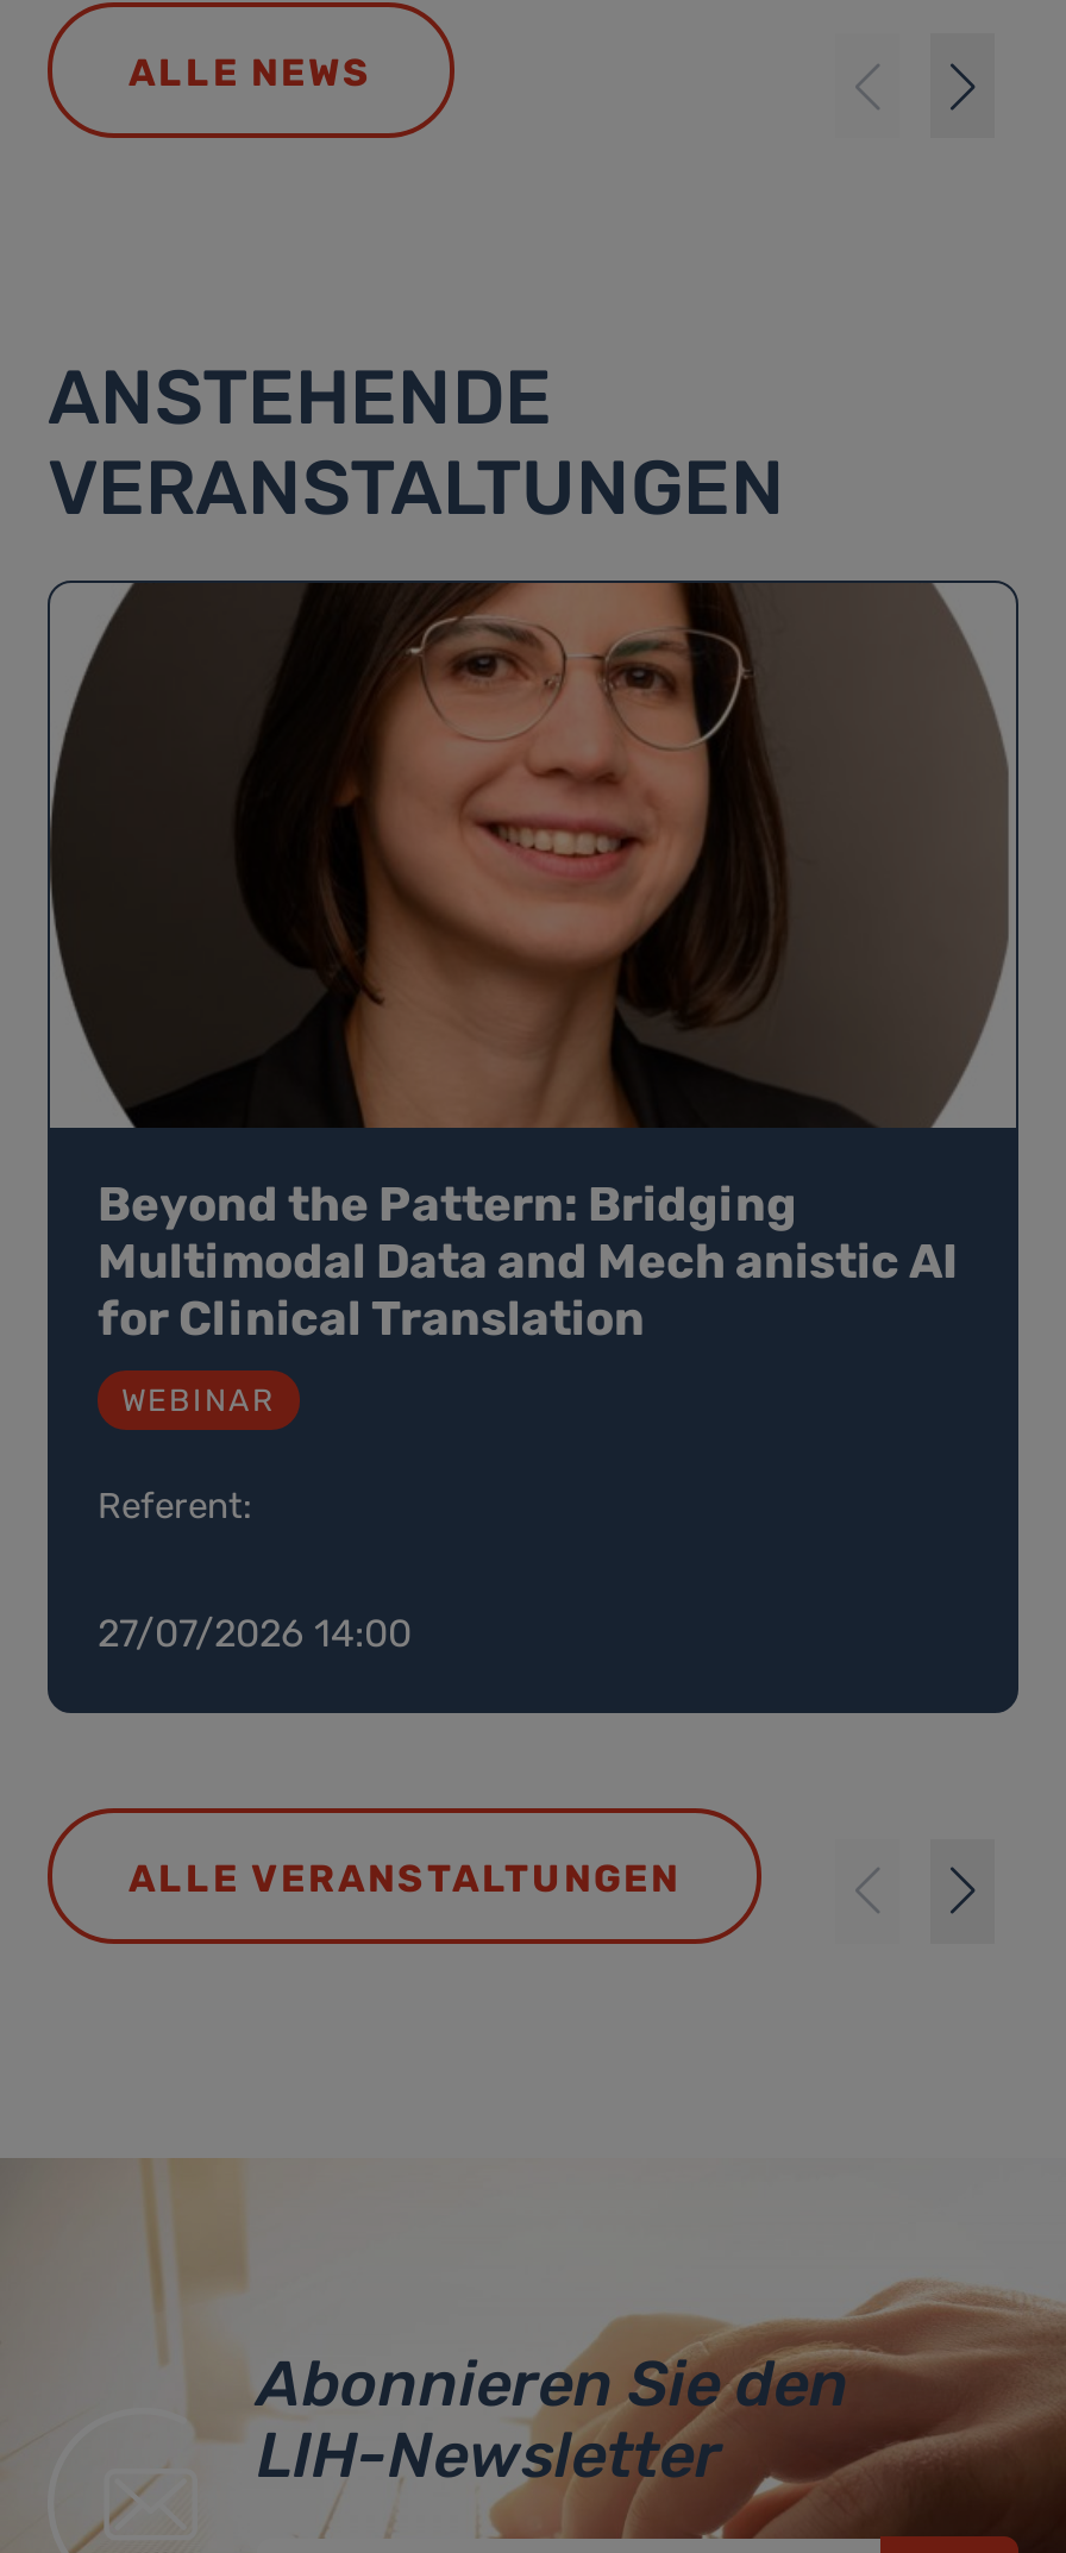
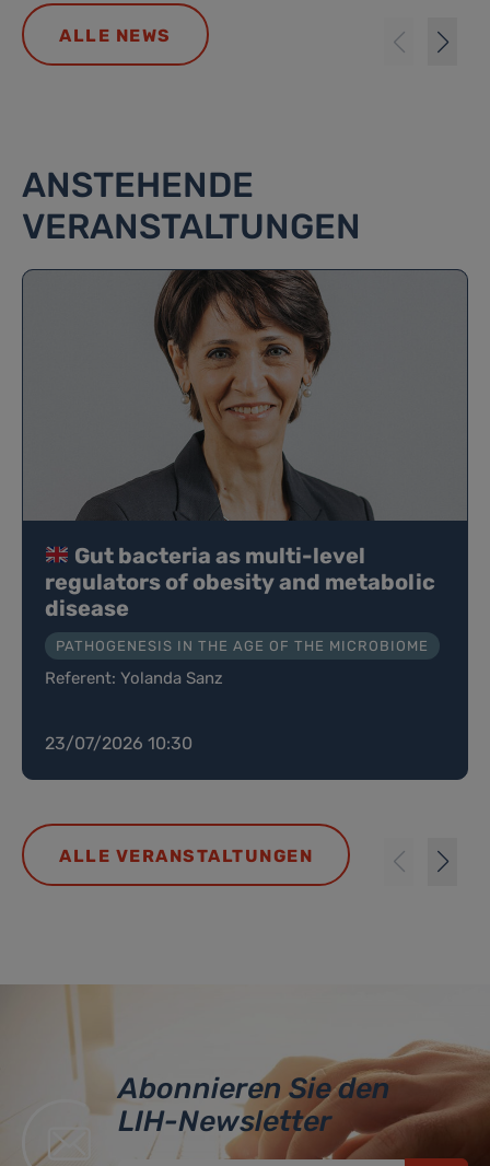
[48,581,1014,1346] [image] | Beyond the Pattern: Bridging | Multimodal Data and Mech anistic AI | for Clinical Translation -> [22,269,466,621] [image] | Gut bacteria as multi-level | regulators of obesity and metabolic | disease
[121,1381,276,1417] WEBINAR -> [56,637,429,654] PATHOGENESIS IN THE AGE OF THE MICROBIOME
[98,1484,252,1527] Referent: -> [45,668,223,688] Referent: Yolanda Sanz
[98,1610,412,1655] 27/07/2026 14:00 -> [45,732,192,753] 23/07/2026 10:30

